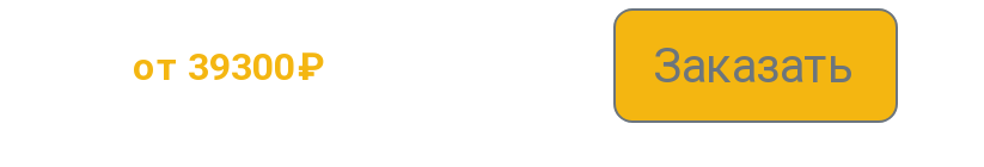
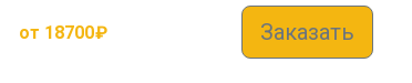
[133,44,324,89] от 39300₽ -> [19,22,107,43] от 18700₽

